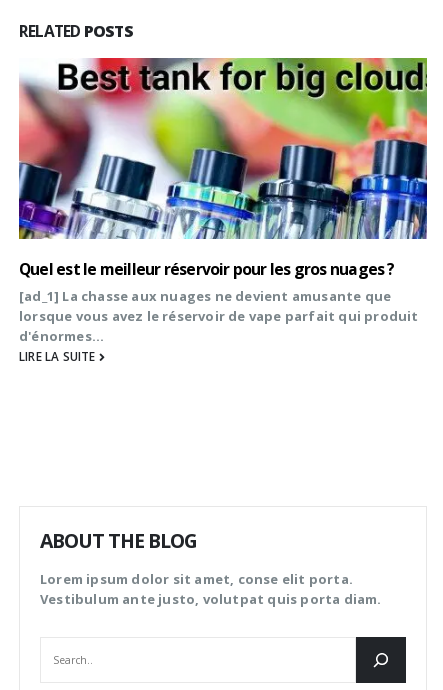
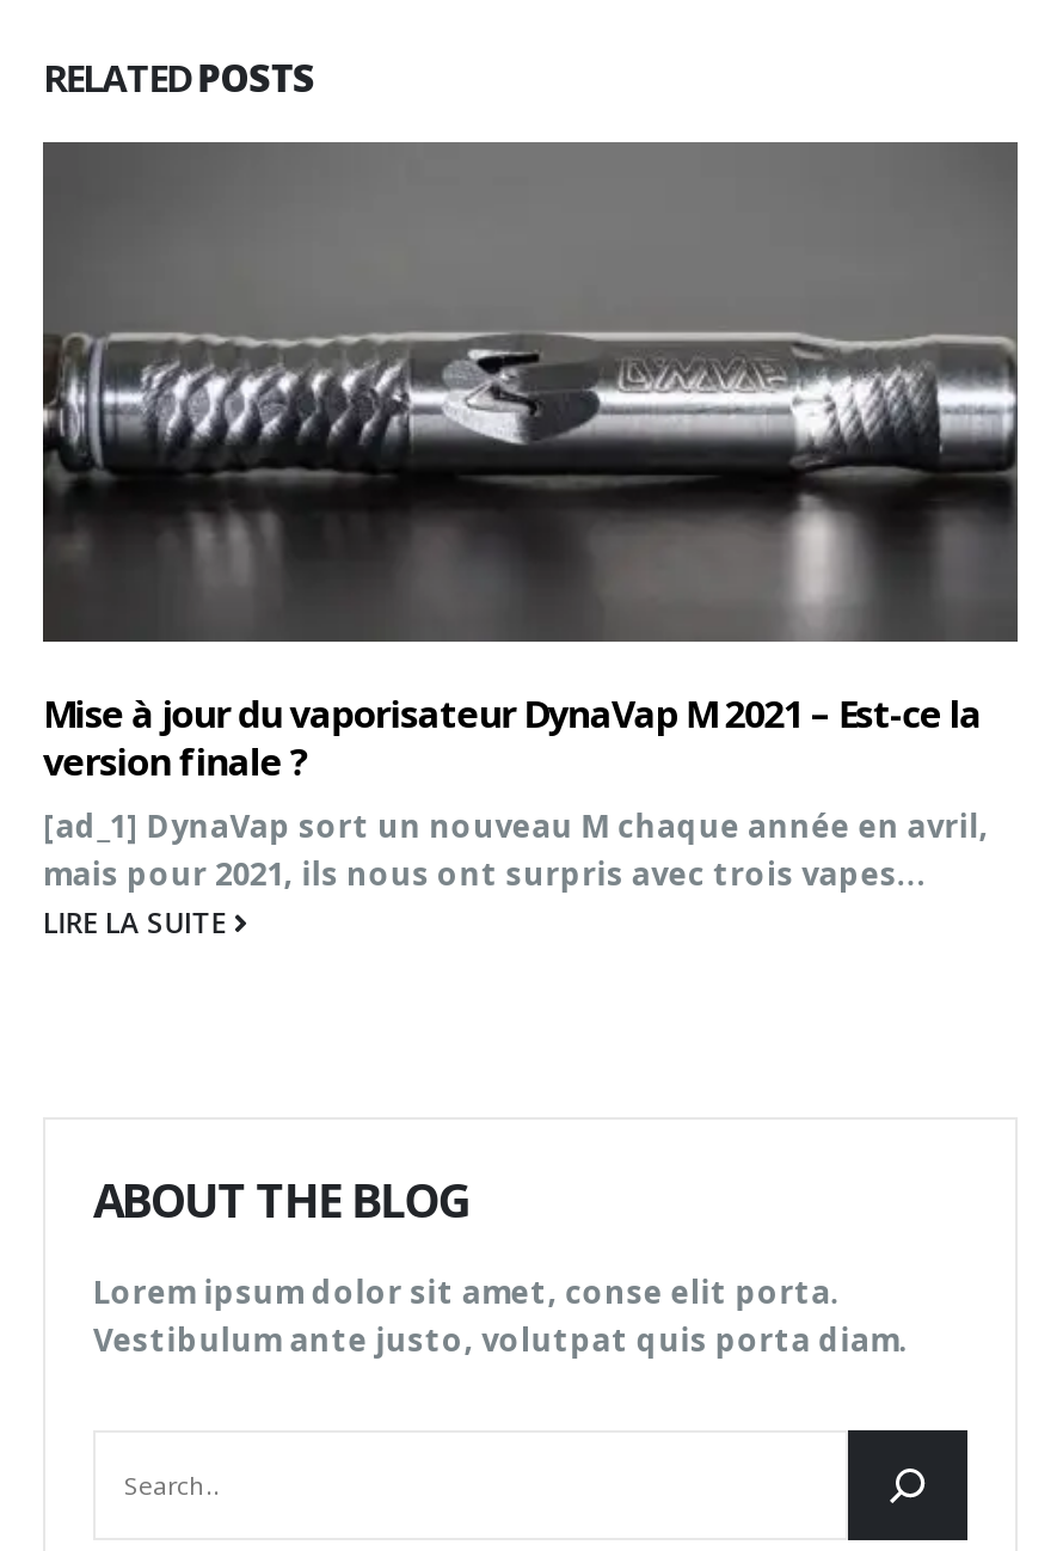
[18,57,428,345] [image] | Quel est le meilleur réservoir pour les gros nuages ? | [ad_1] La chasse aux nuages ne devient amusante que | lorsque vous avez le réservoir de vape parfait qui produit | d'énormes... -> [41,140,1020,896] [image] | Mise à jour du vaporisateur DynaVap M 2021 – Est-ce la | version finale ? | [ad_1] DynaVap sort un nouveau M chaque année en avril, | mais pour 2021, ils nous ont surpris avec trois vapes...
moved [19,348,99,364] -> [43,903,234,941]: LIRE LA SUITE

